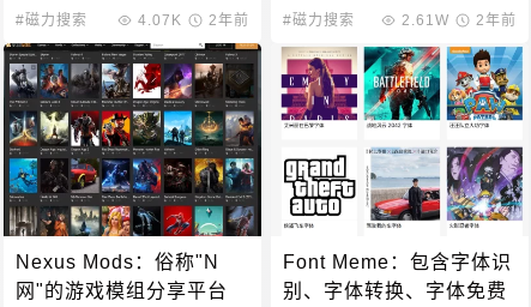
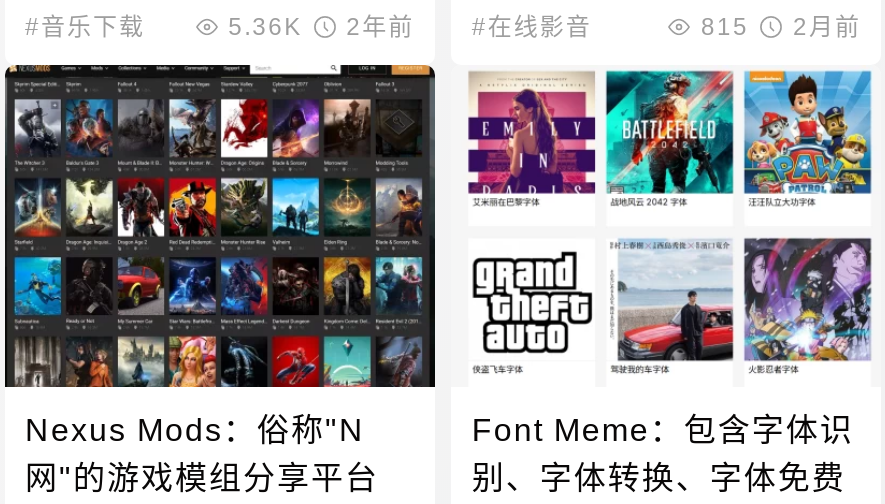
[16,12,182,28] #磁力搜索 | 4.07K -> [25,12,302,40] #音乐下载 | 5.36K
[283,12,517,28] #磁力搜索 | 2.61W | 2年前 -> [472,12,861,40] #在线影音 | 815 | 2月前

